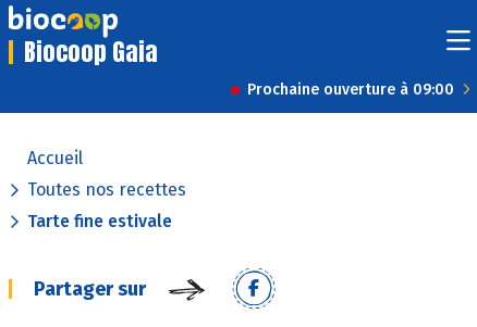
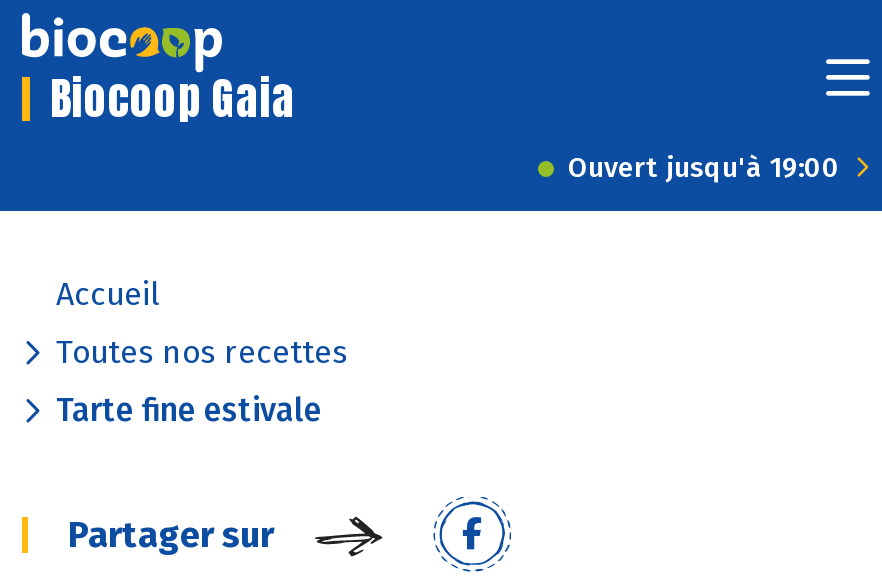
[247,80,454,99] Prochaine ouverture à 09:00 -> [568,151,840,185] Ouvert jusqu'à 19:00

